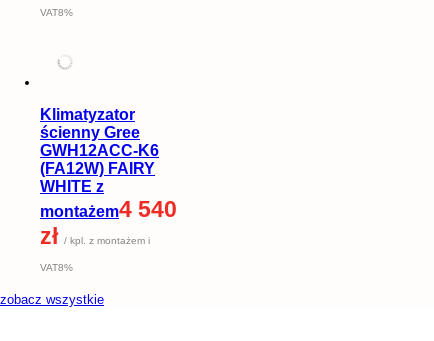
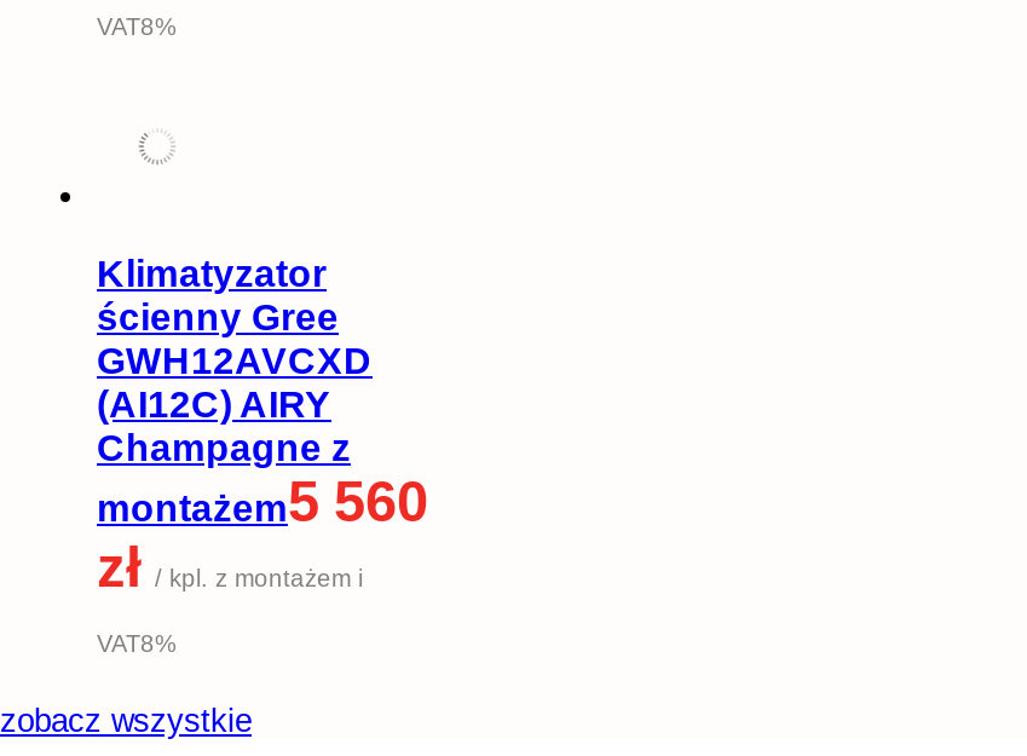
[40,142,177,222] GWH12ACC-K6 | (FA12W) FAIRY | WHITE z | montażem4 540 -> [97,339,428,533] GWH12AVCXD | (AI12C) AIRY | Champagne z | montażem5 560

